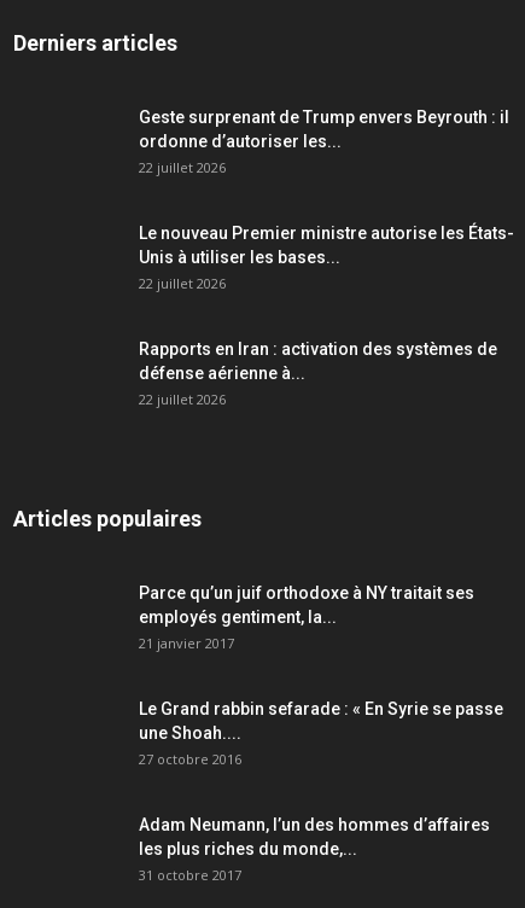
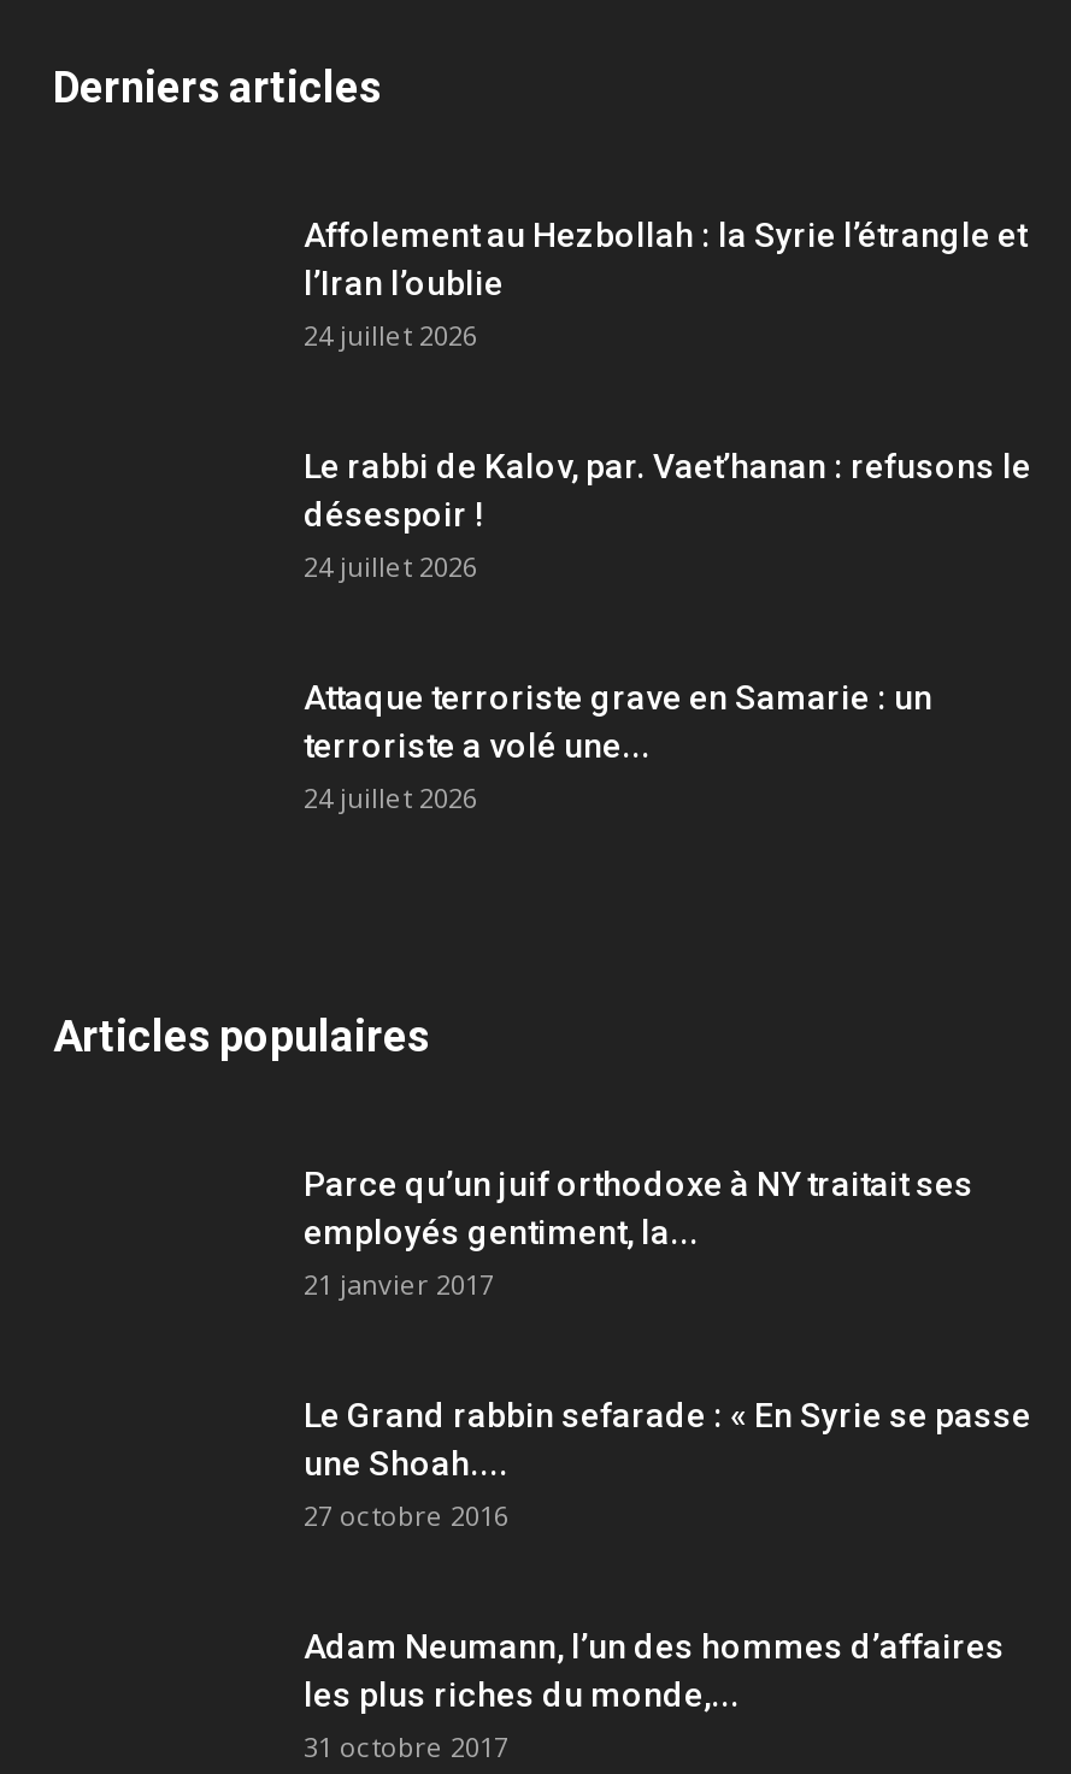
[139,107,509,176] Geste surprenant de Trump envers Beyrouth : il | ordonne d’autoriser les... | 22 juillet 2026 -> [304,215,1026,352] Affolement au Hezbollah : la Syrie l’étrangle et | l’Iran l’oublie | 24 juillet 2026
[139,223,514,292] Le nouveau Premier ministre autorise les États- | Unis à utiliser les bases... | 22 juillet 2026 -> [304,446,1031,584] Le rabbi de Kalov, par. Vaet’hanan : refusons le | désespoir ! | 24 juillet 2026
[139,339,497,408] Rapports en Iran : activation des systèmes de | défense aérienne à... | 22 juillet 2026 -> [304,678,932,815] Attaque terroriste grave en Samarie : un | terroriste a volé une... | 24 juillet 2026

